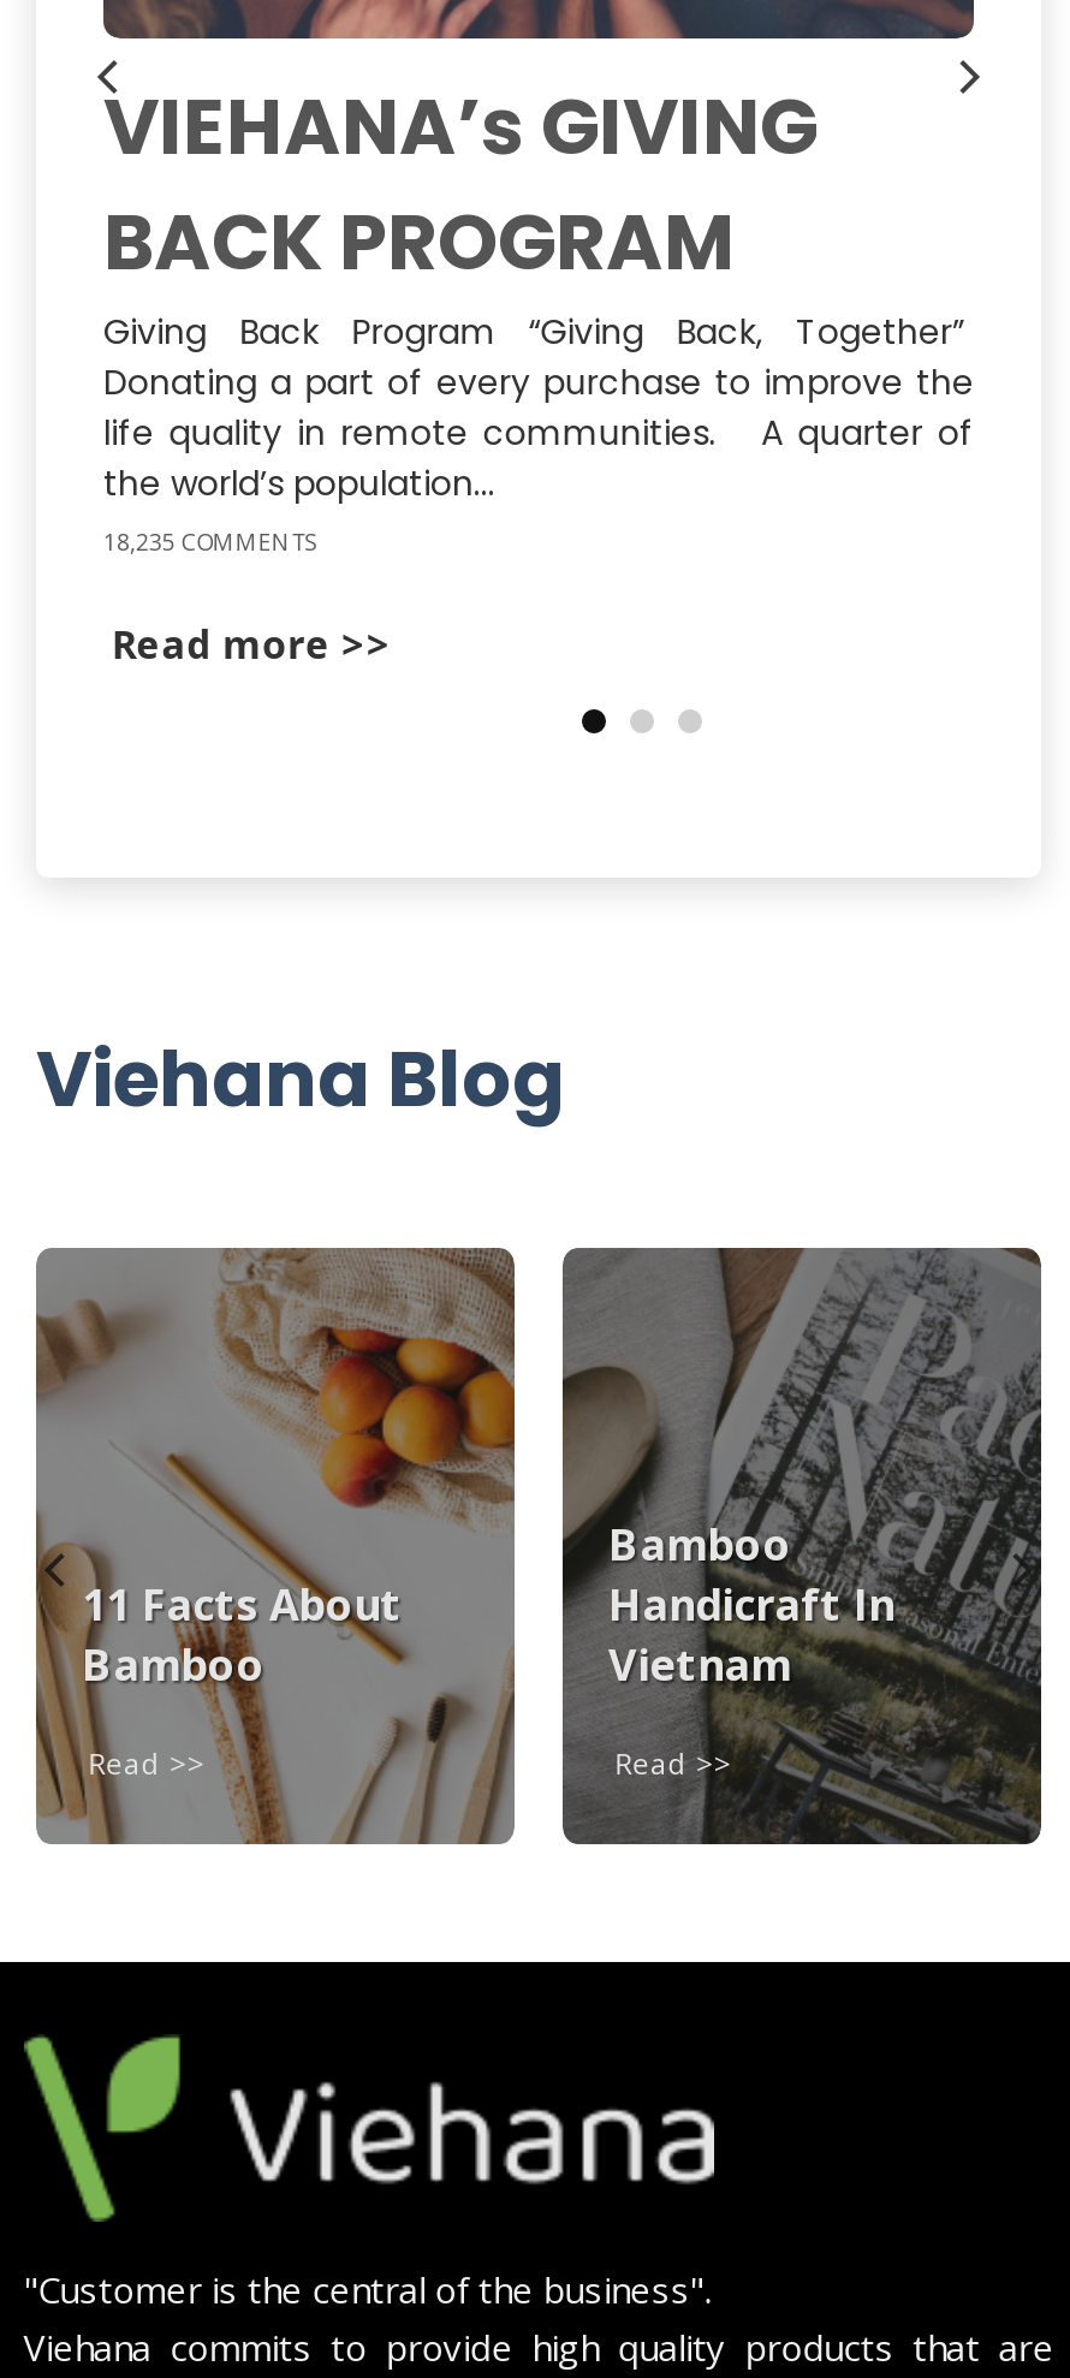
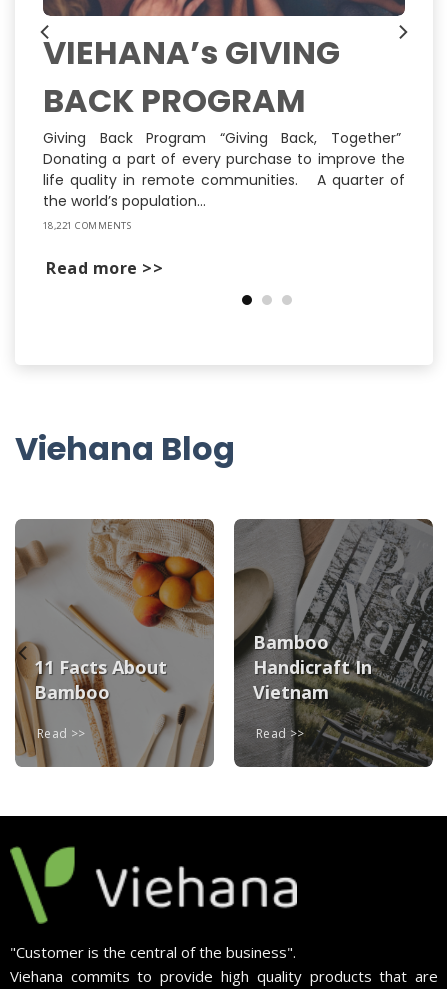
[103,527,315,559] 18,235 COMMENTS -> [43,219,131,232] 18,221 COMMENTS

